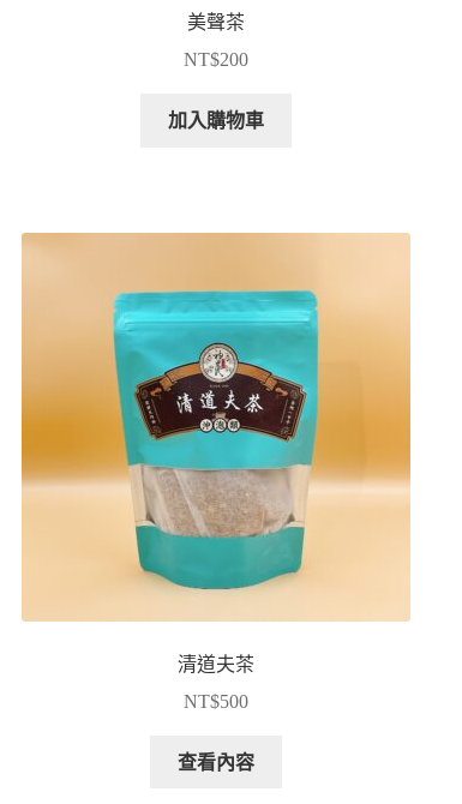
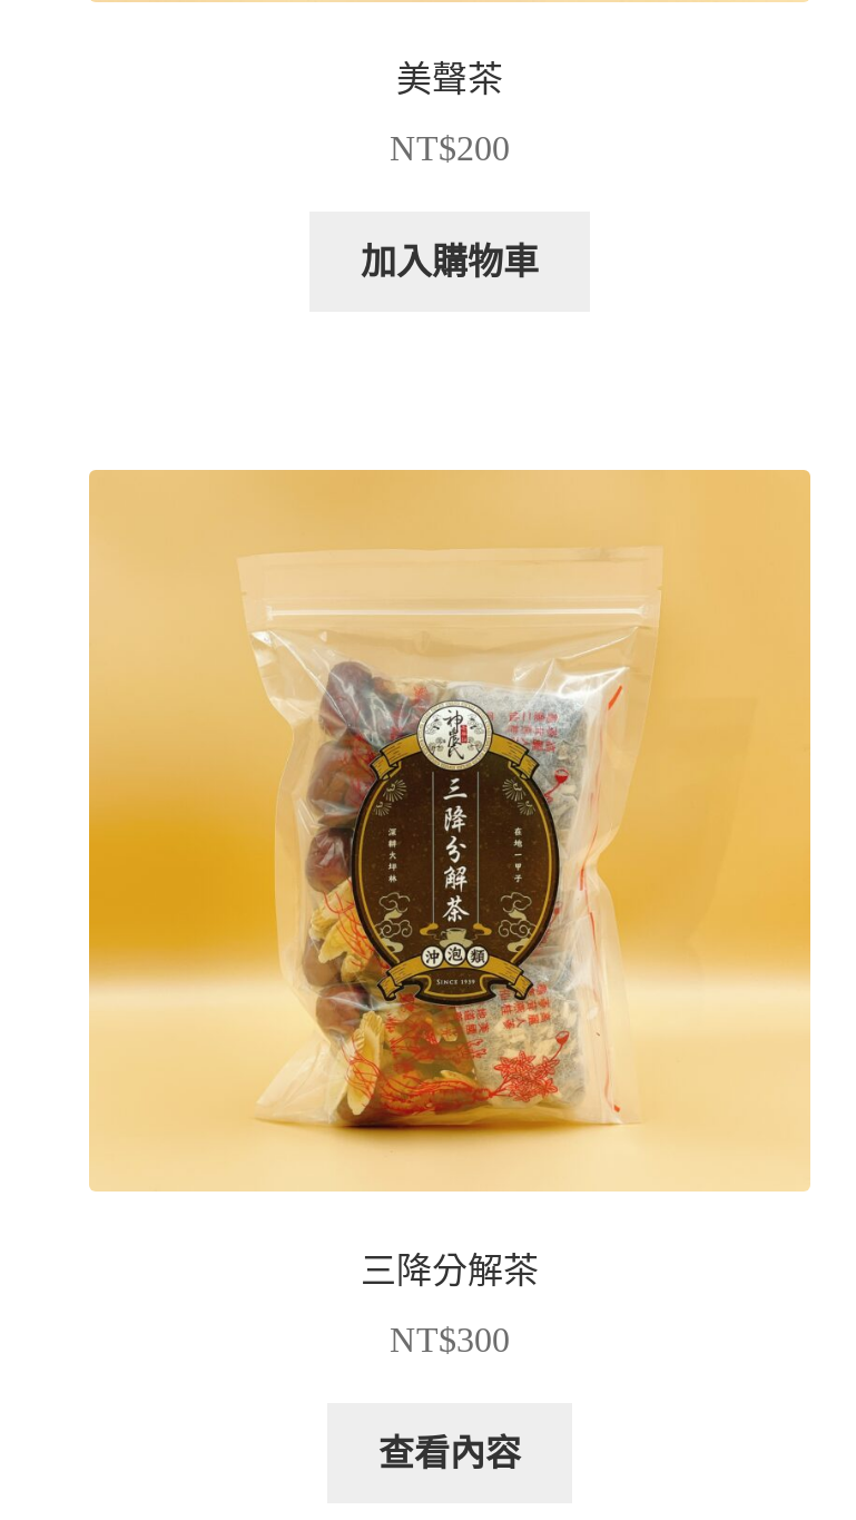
[20,233,410,674] [image] | 清道夫茶 -> [89,470,810,1289] [image] | 三降分解茶
[184,691,248,711] NT$500 -> [390,1320,510,1358] NT$300

